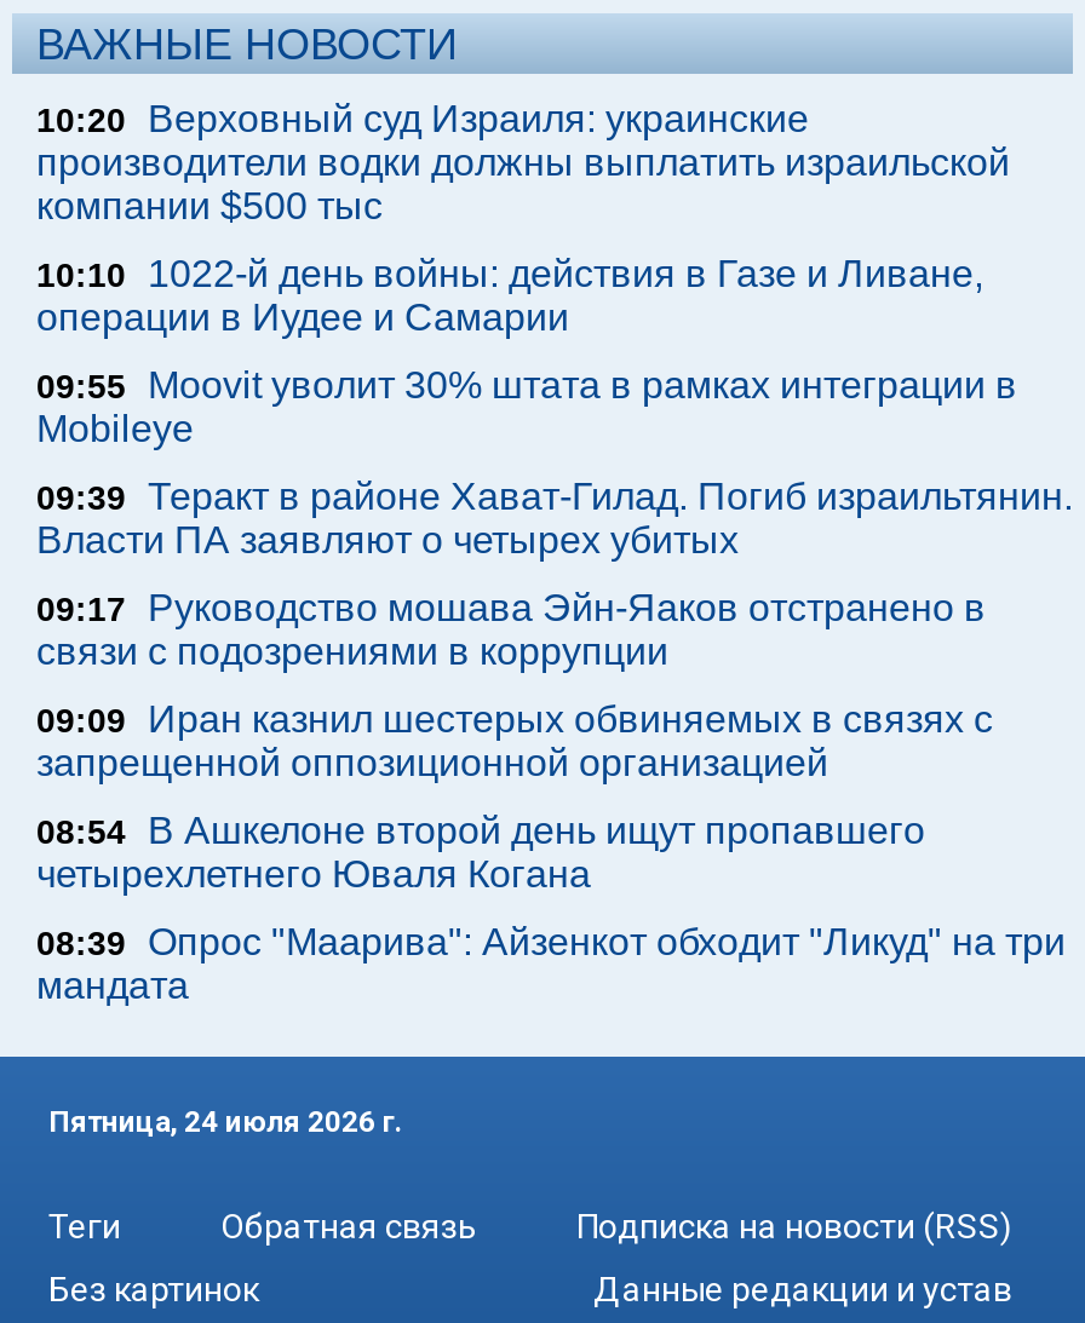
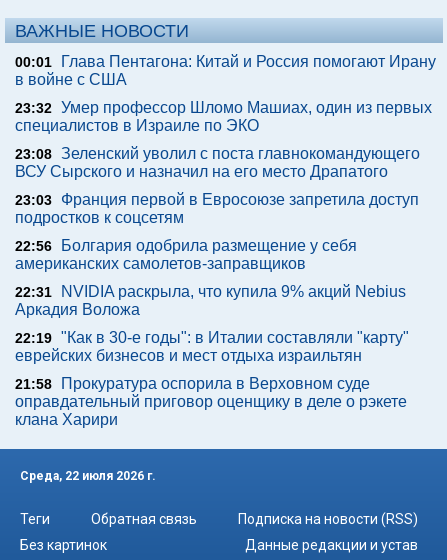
[36,99,1010,227] 10:20 Верховный суд Израиля: украинские | производители водки должны выплатить израильской | компании $500 тыс -> [15,53,436,88] 00:01 Глава Пентагона: Китай и Россия помогают Ирану | в войне с США
[36,254,983,339] 10:10 1022-й день войны: действия в Газе и Ливане, | операции в Иудее и Самарии -> [15,99,432,134] 23:32 Умер профессор Шломо Машиах, один из первых | специалистов в Израиле по ЭКО
[36,365,1017,450] 09:55 Moovit уволит 30% штата в рамках интеграции в | Mobileye -> [15,145,420,180] 23:08 Зеленский уволил с поста главнокомандующего | ВСУ Сырского и назначил на его место Драпатого
[36,477,1073,561] 09:39 Теракт в районе Хават-Гилад. Погиб израильтянин. | Власти ПА заявляют о четырех убитых -> [15,191,419,226] 23:03 Франция первой в Евросоюзе запретила доступ | подростков к соцсетям
[36,588,986,673] 09:17 Руководство мошава Эйн-Яаков отстранено в | связи с подозрениями в коррупции -> [15,237,357,272] 22:56 Болгария одобрила размещение у себя | американских самолетов-заправщиков
[36,699,993,784] 09:09 Иран казнил шестерых обвиняемых в связях с | запрещенной оппозиционной организацией -> [15,283,406,318] 22:31 NVIDIA раскрыла, что купила 9% акций Nebius | Аркадия Воложа
[36,811,925,895] 08:54 В Ашкелоне второй день ищут пропавшего | четырехлетнего Юваля Когана -> [15,329,409,364] 22:19 "Как в 30-е годы": в Италии составляли "карту" | еврейских бизнесов и мест отдыха израильтян
[36,922,1066,1007] 08:39 Опрос "Mаарива": Айзенкот обходит "Ликуд" на три | мандата -> [15,375,407,428] 21:58 Прокуратура оспорила в Верховном суде | оправдательный приговор оценщику в деле о рэкете | клана Харири
[48,1106,404,1140] Пятница, 24 июля 2026 г. -> [20,469,156,483] Среда, 22 июля 2026 г.

